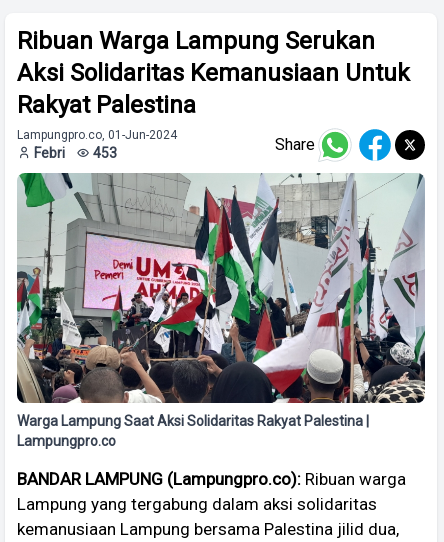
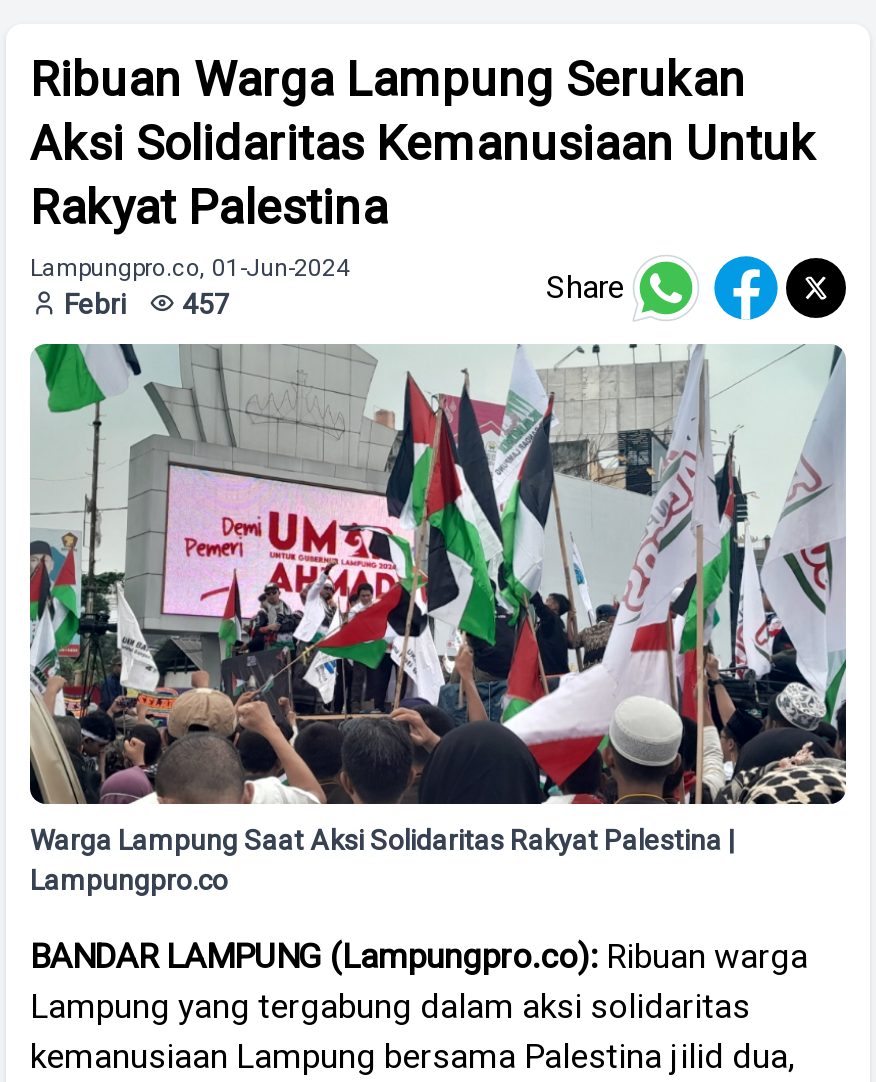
[31,145,117,161] Febri 453 -> [58,288,230,320] Febri 457

